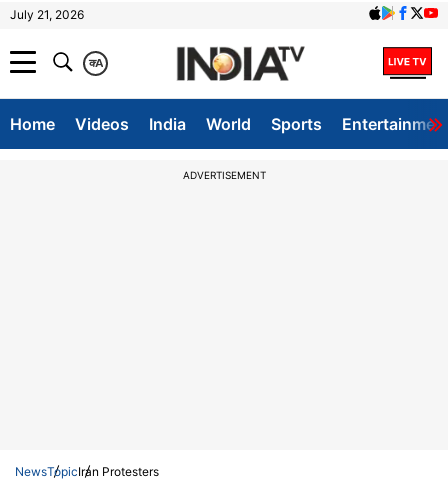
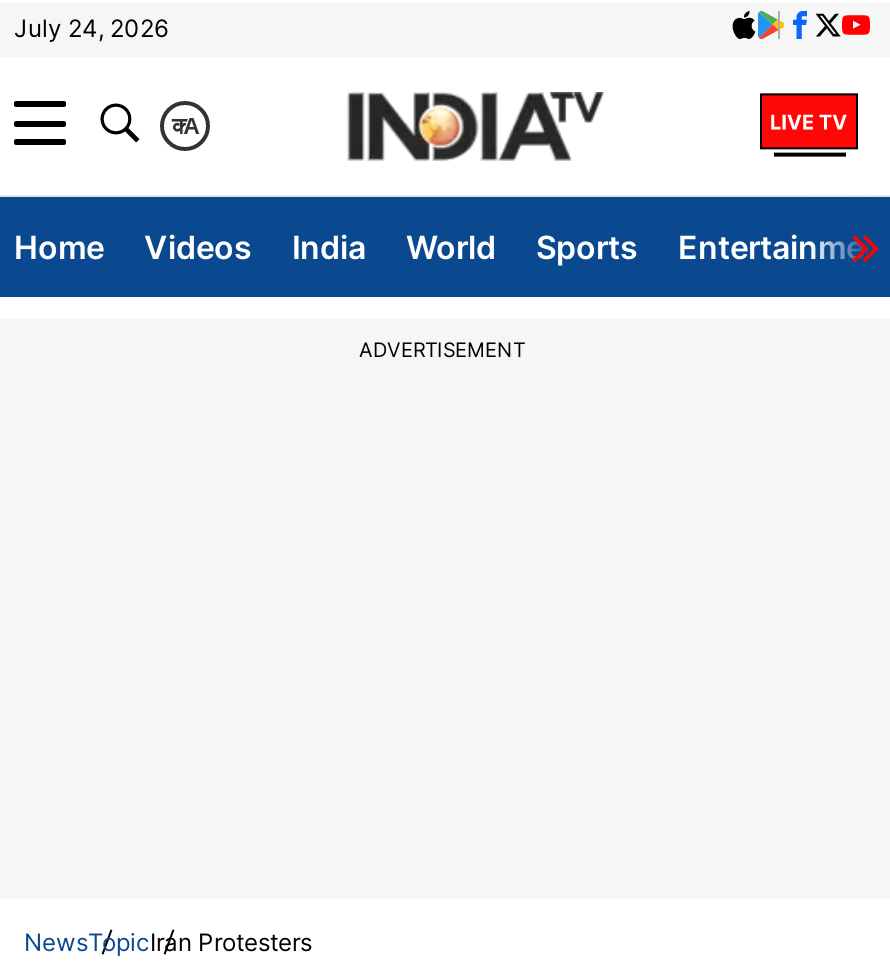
[10,7,84,22] July 21, 2026 -> [14,13,168,43] July 24, 2026

